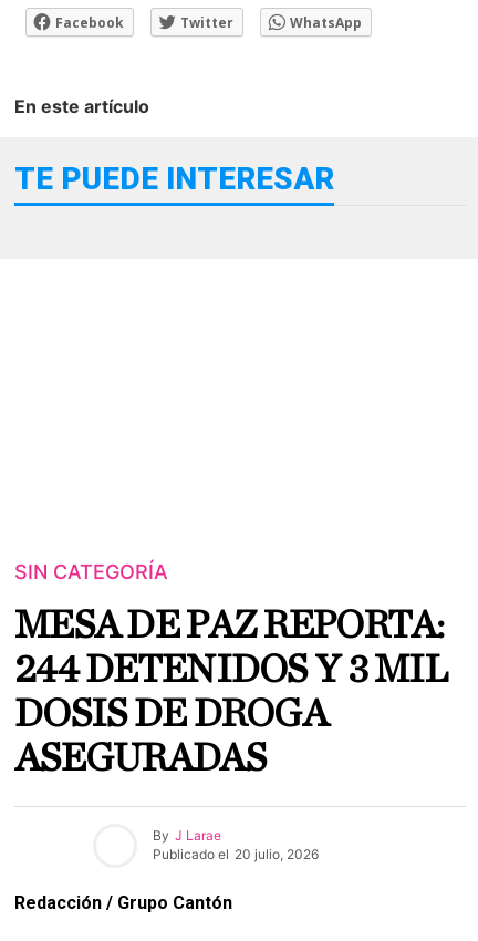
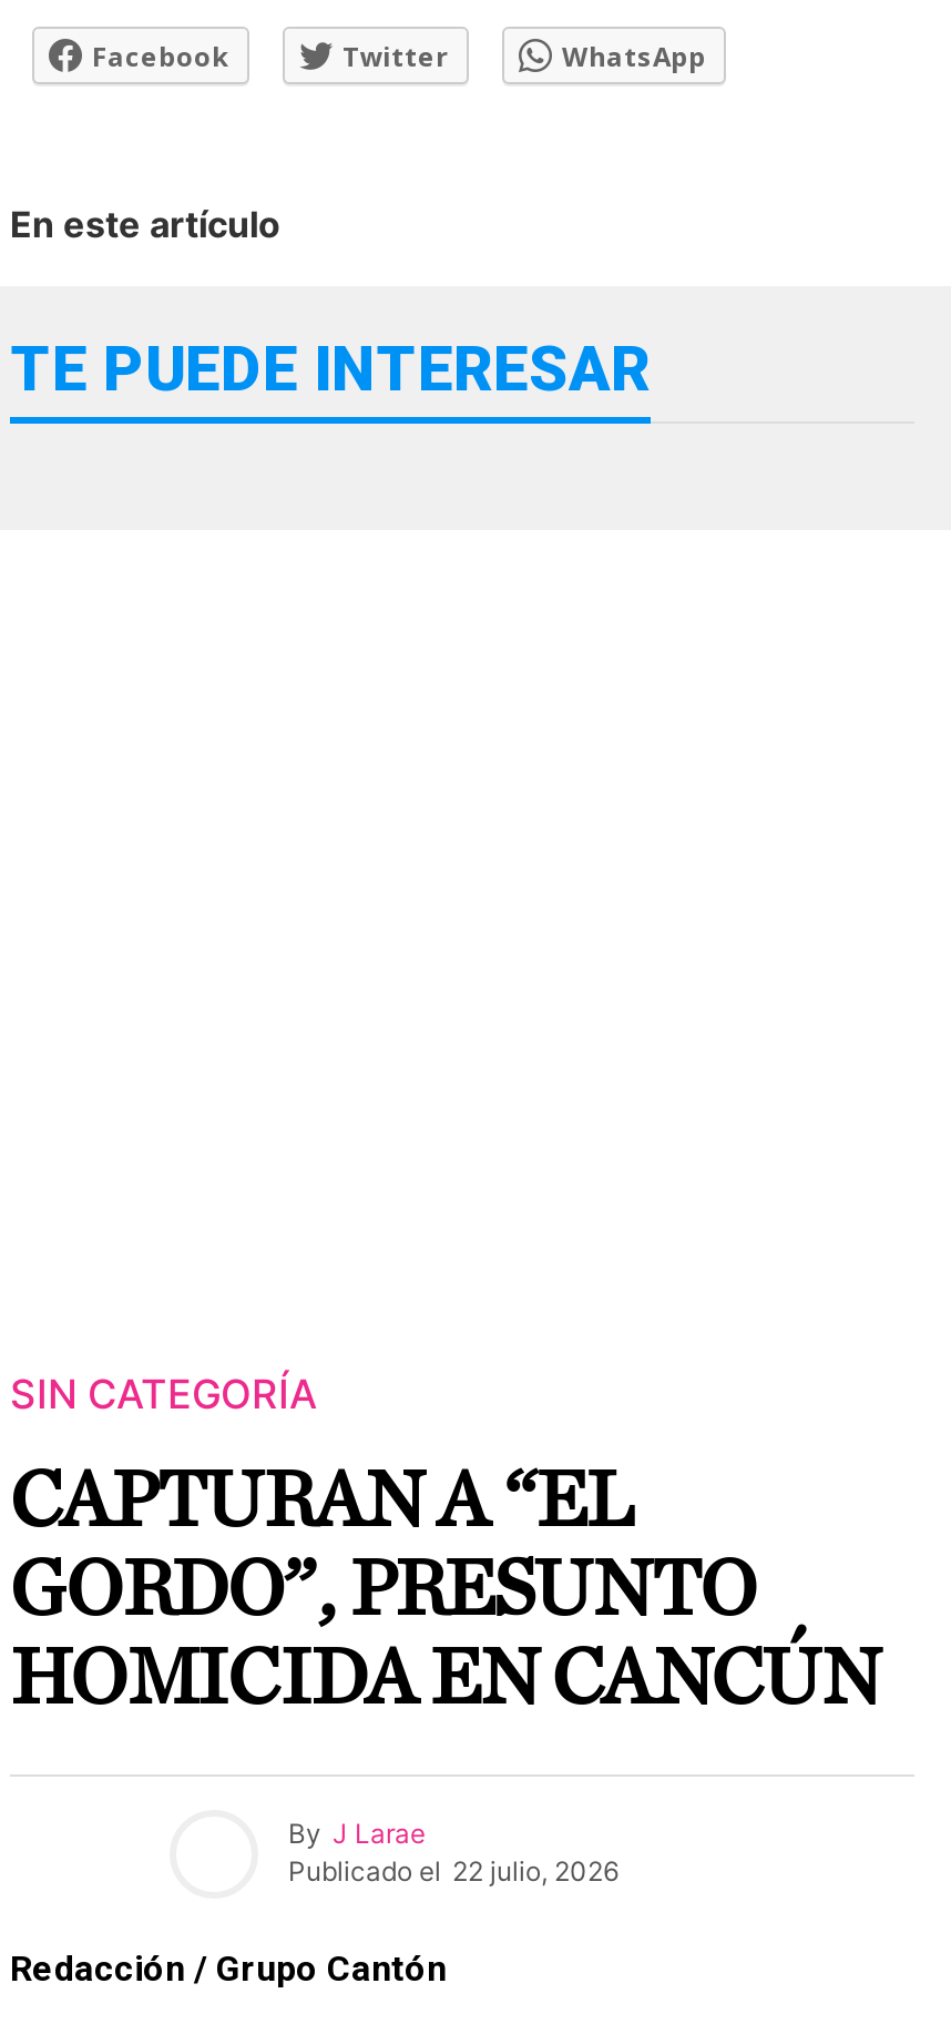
moved [14,560,168,583] -> [10,1371,318,1417]: SIN CATEGORÍA
[14,605,447,778] MESA DE PAZ REPORTA: | 244 DETENIDOS Y 3 MIL | DOSIS DE DROGA | ASEGURADAS -> [10,1461,879,1719] CAPTURAN A “EL | GORDO”, PRESUNTO | HOMICIDA EN CANCÚN
[153,846,319,863] Publicado el 20 julio, 2026 -> [288,1855,618,1888] Publicado el 22 julio, 2026

